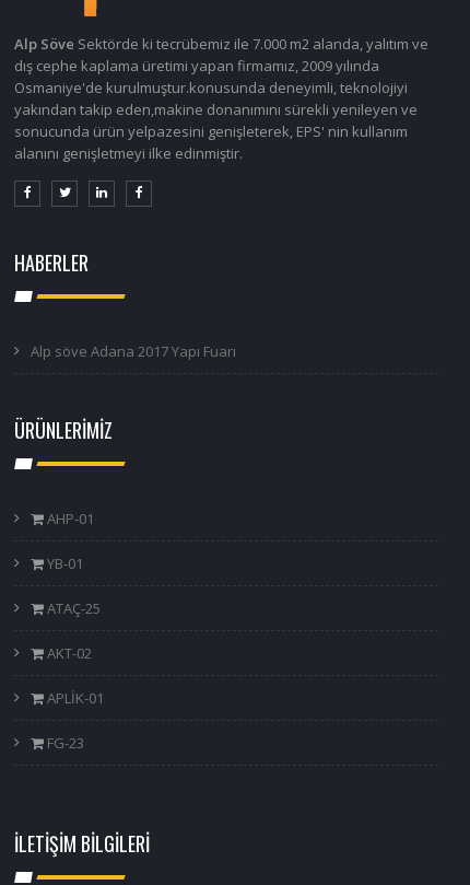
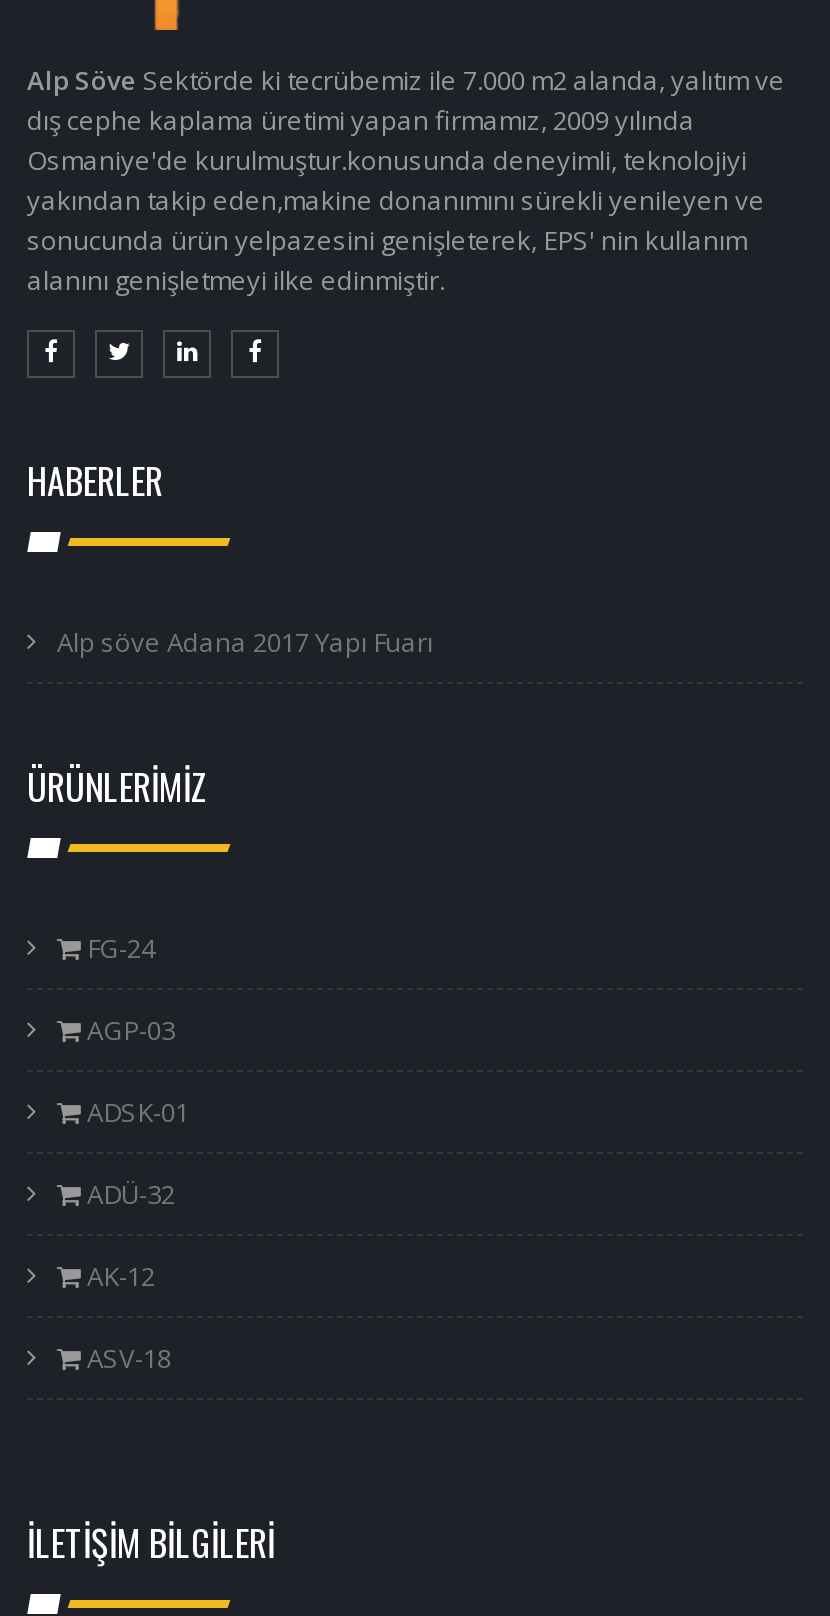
[44,508,94,528] AHP-01 -> [81,929,155,965] FG-24
[44,553,83,573] YB-01 -> [81,1011,175,1047] AGP-03
[44,598,101,618] ATAÇ-25 -> [81,1093,189,1129] ADSK-01
[44,643,92,662] AKT-02 -> [81,1175,175,1211] ADÜ-32
[44,688,104,707] APLİK-01 -> [81,1257,155,1293] AK-12
[44,733,84,752] FG-23 -> [81,1339,171,1375] ASV-18

